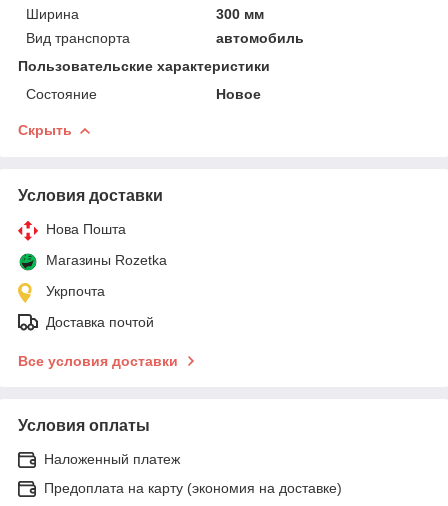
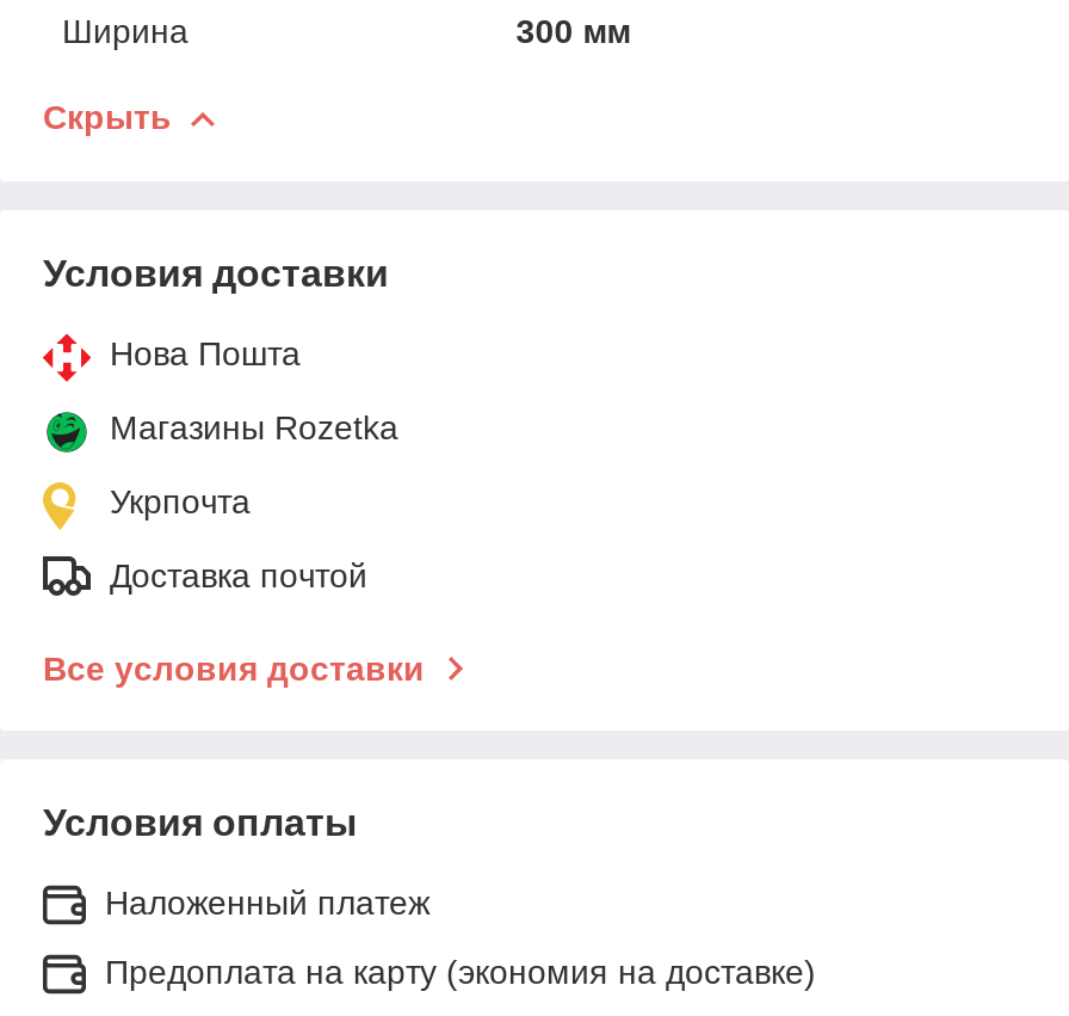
[18,30,304,102] Вид транспорта | автомобиль | Пользовательские характеристики | Состояние | Новое -> none

